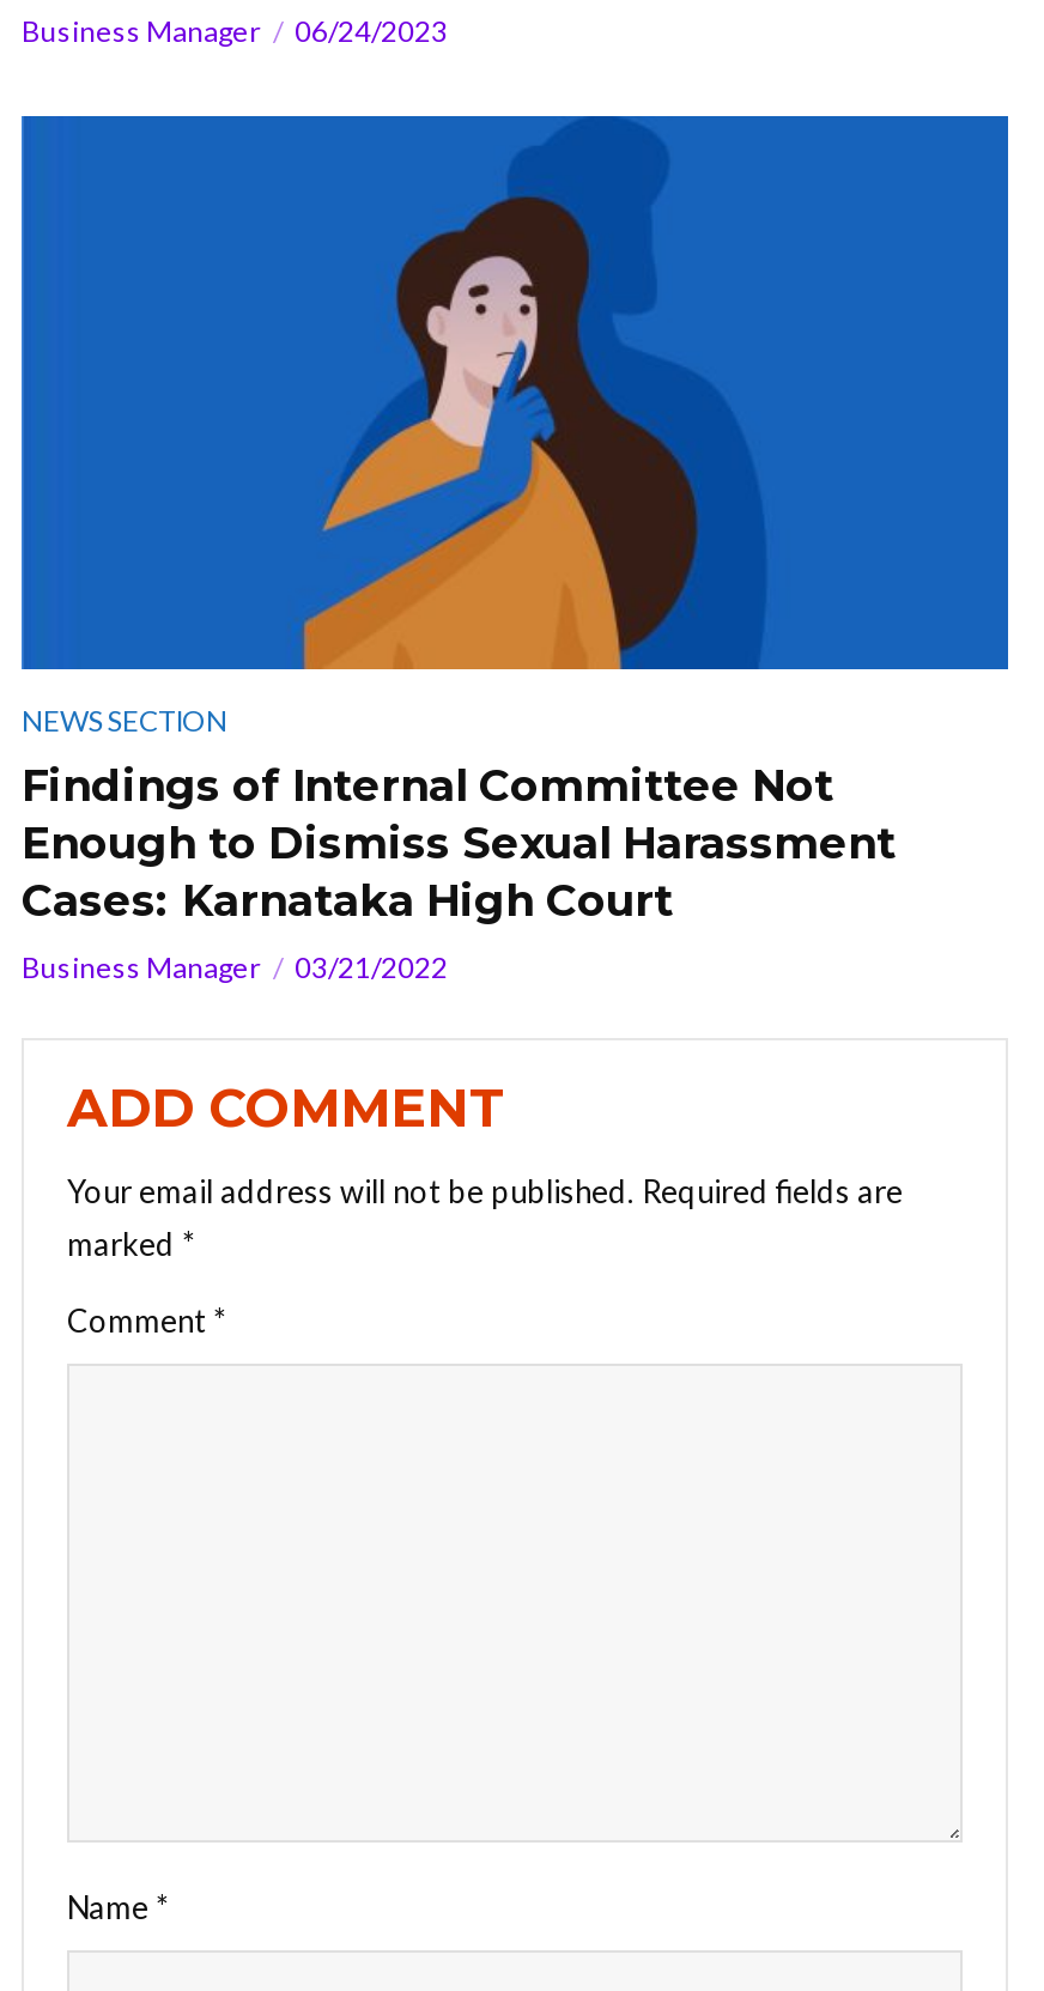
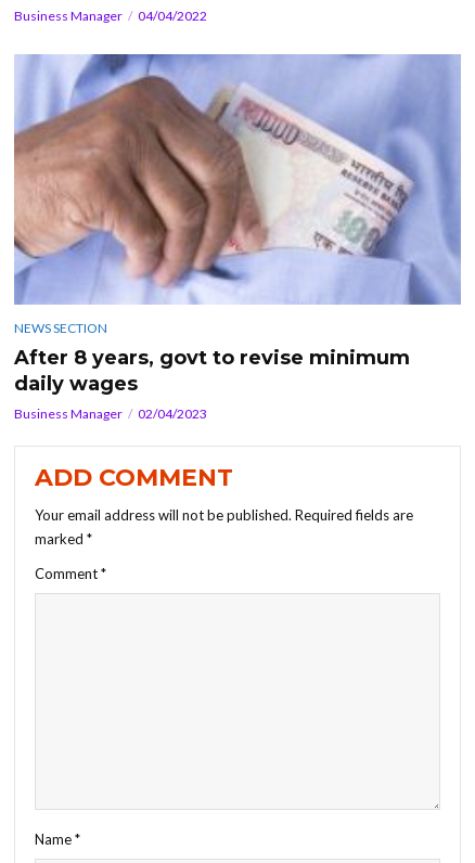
[22,12,448,48] Business Manager 06/24/2023 -> [14,8,207,24] Business Manager 04/04/2022
[19,115,1008,929] [image] | Findings of Internal Committee Not | Enough to Dismiss Sexual Harassment | Cases: Karnataka High Court -> [13,53,461,396] [image] | After 8 years, govt to revise minimum | daily wages
[22,951,448,987] Business Manager 03/21/2022 -> [14,406,207,422] Business Manager 02/04/2023

